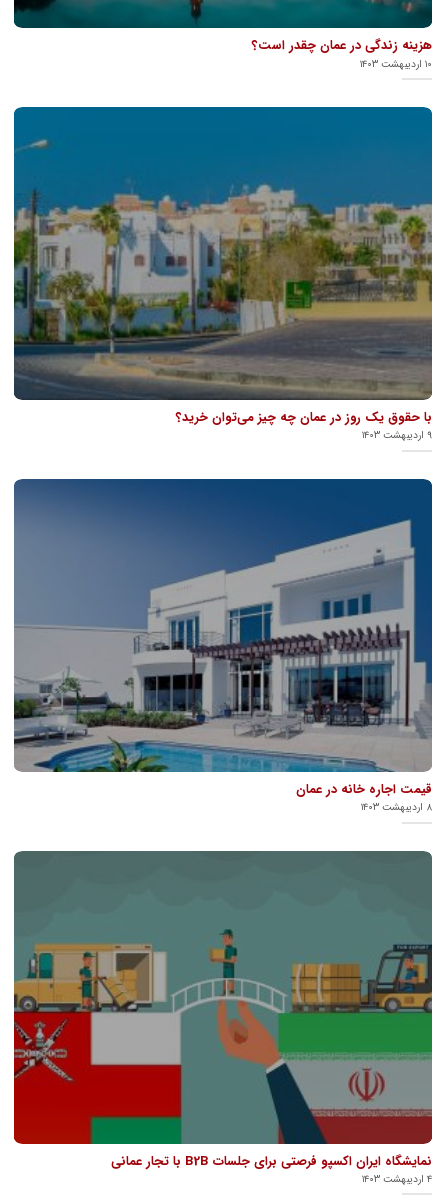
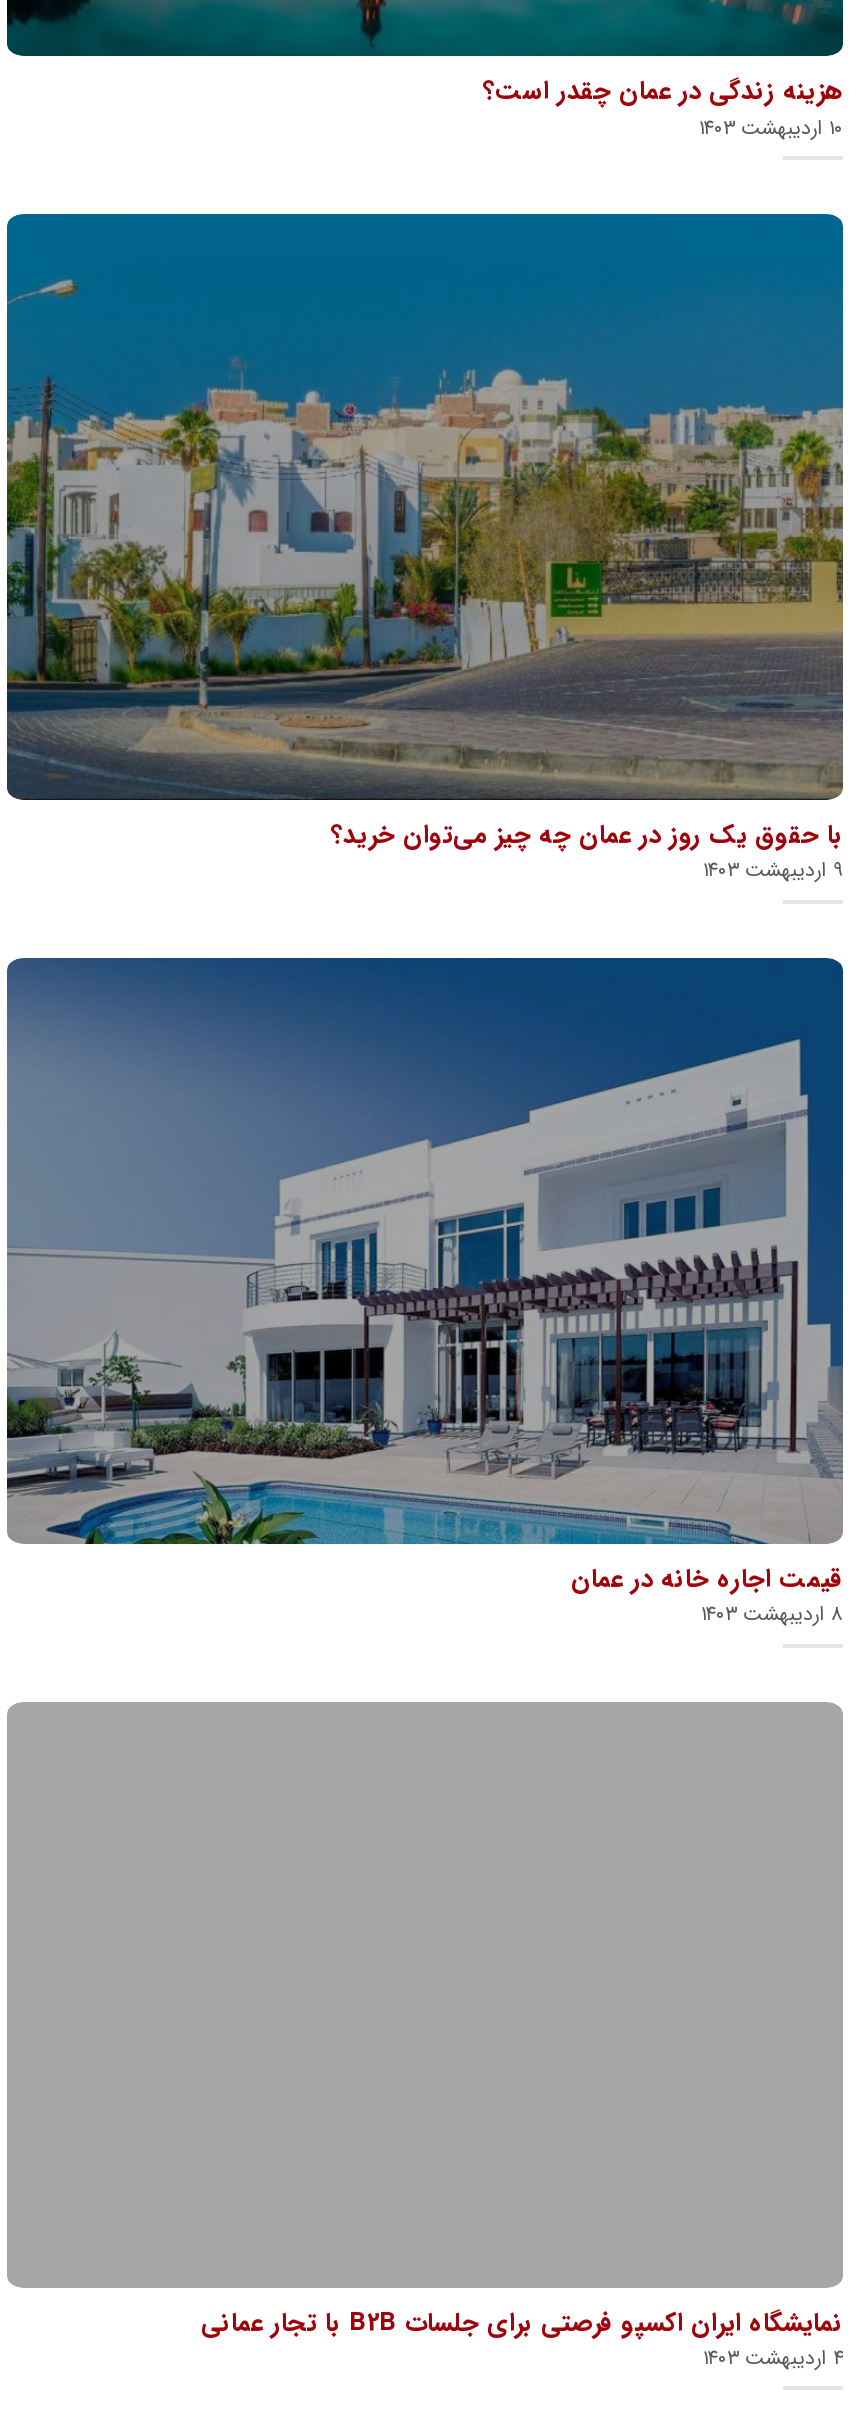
[13,851,432,1145] [image] -> none

